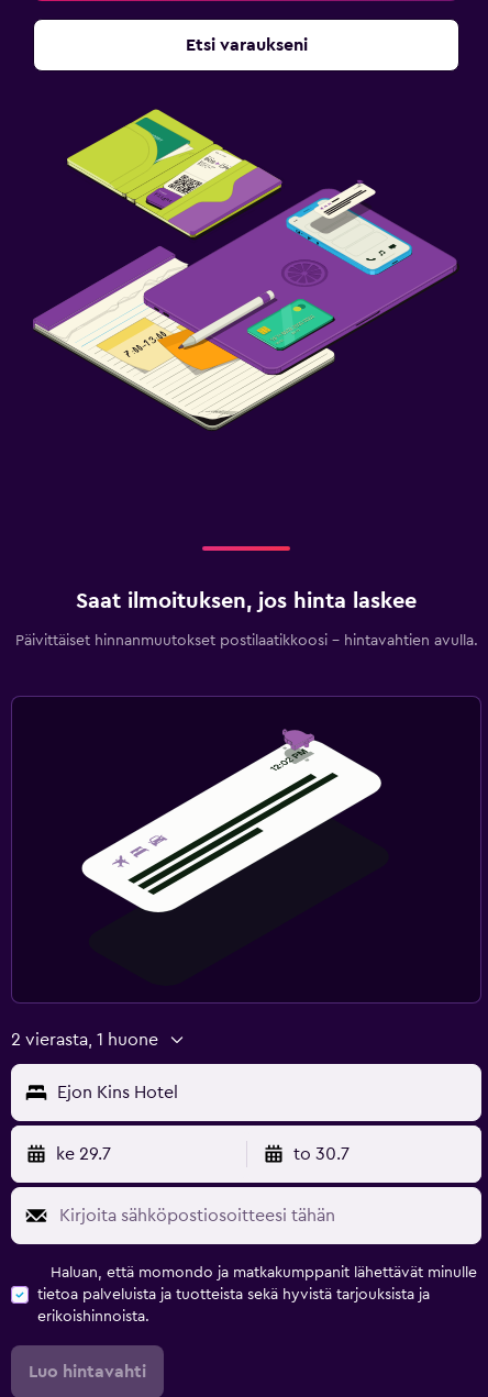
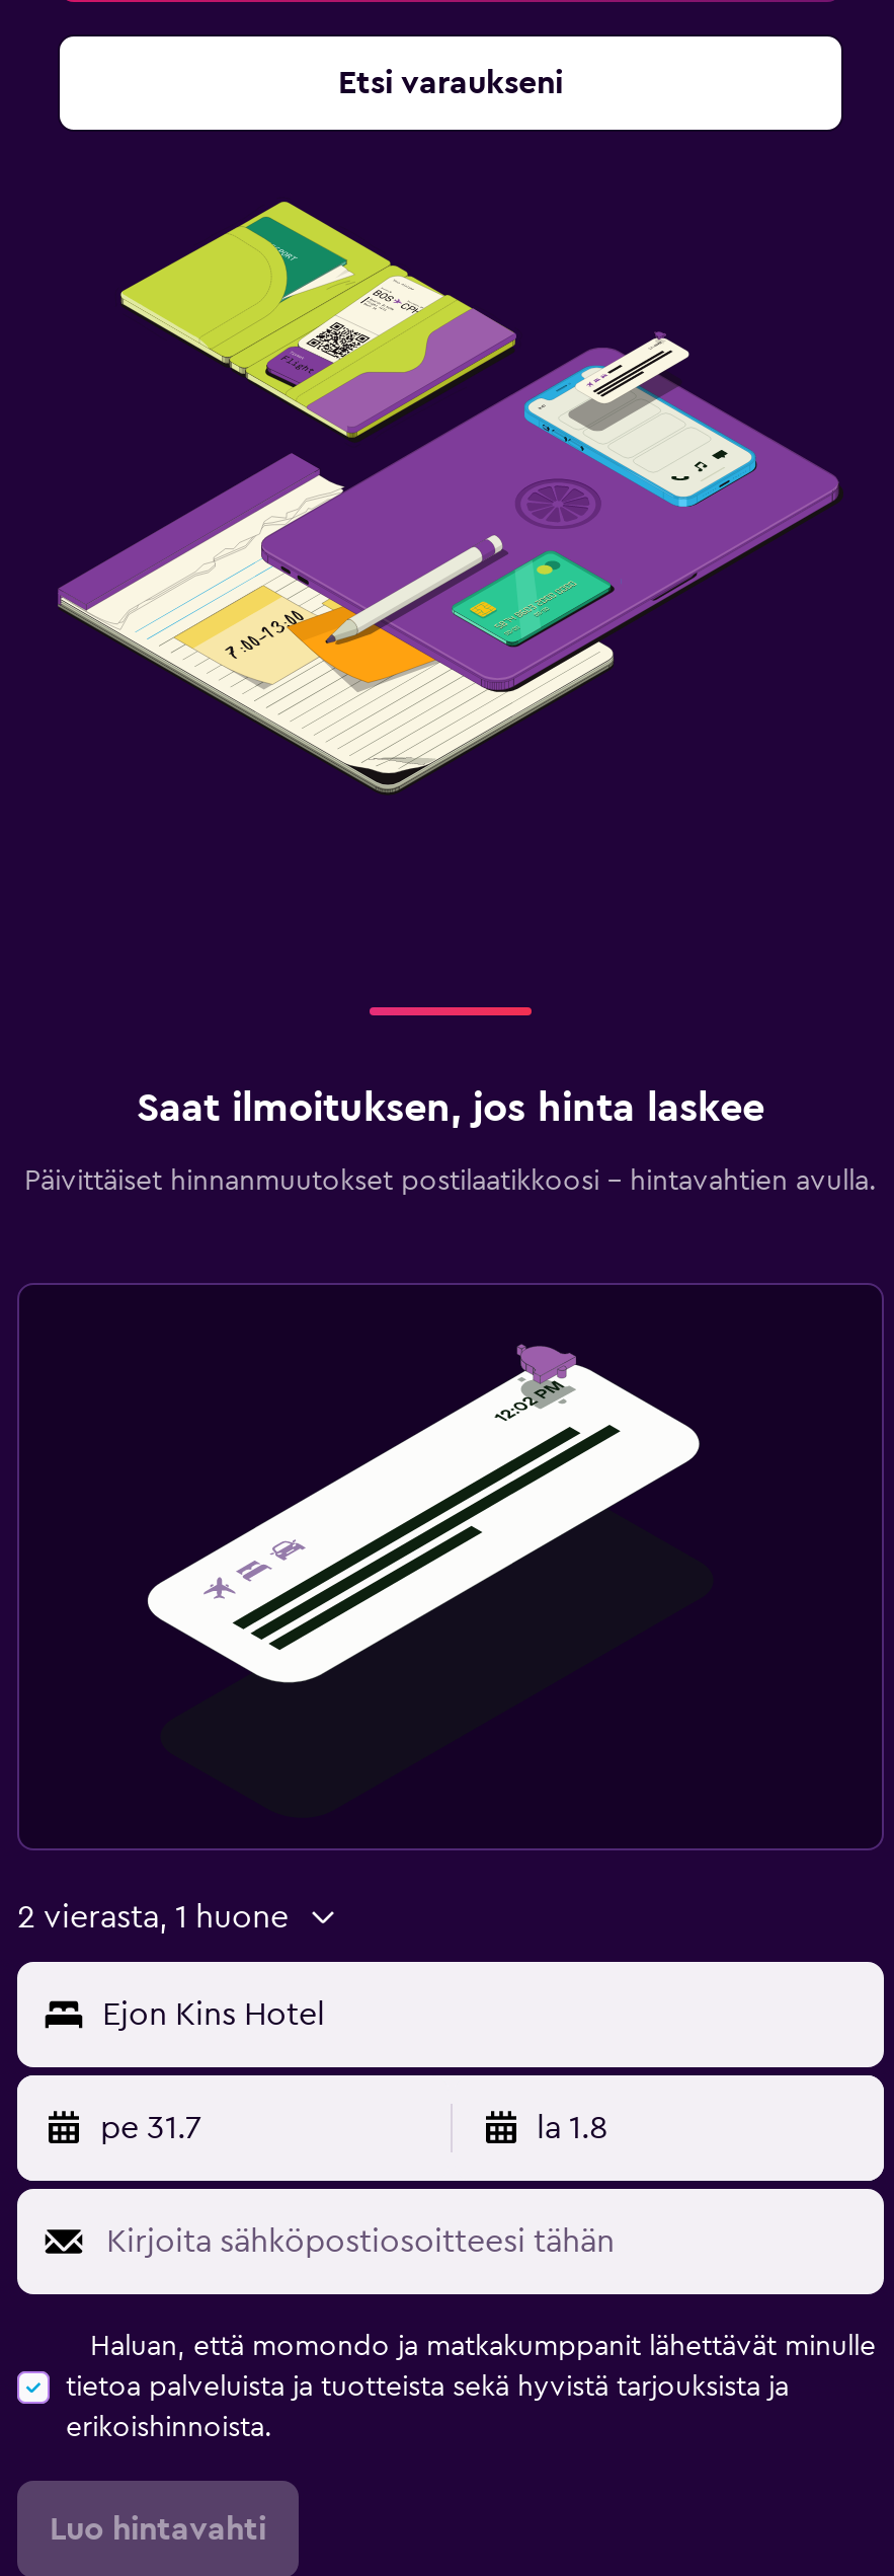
[56,1145,349,1163] ke 29.7 | to 30.7 -> [100,2112,607,2144] pe 31.7 | la 1.8

